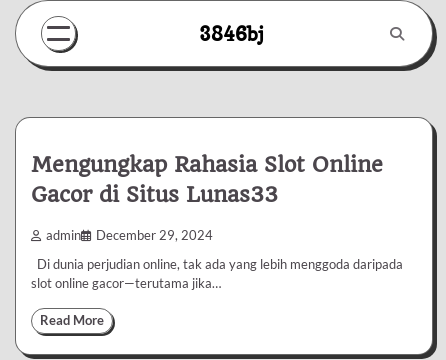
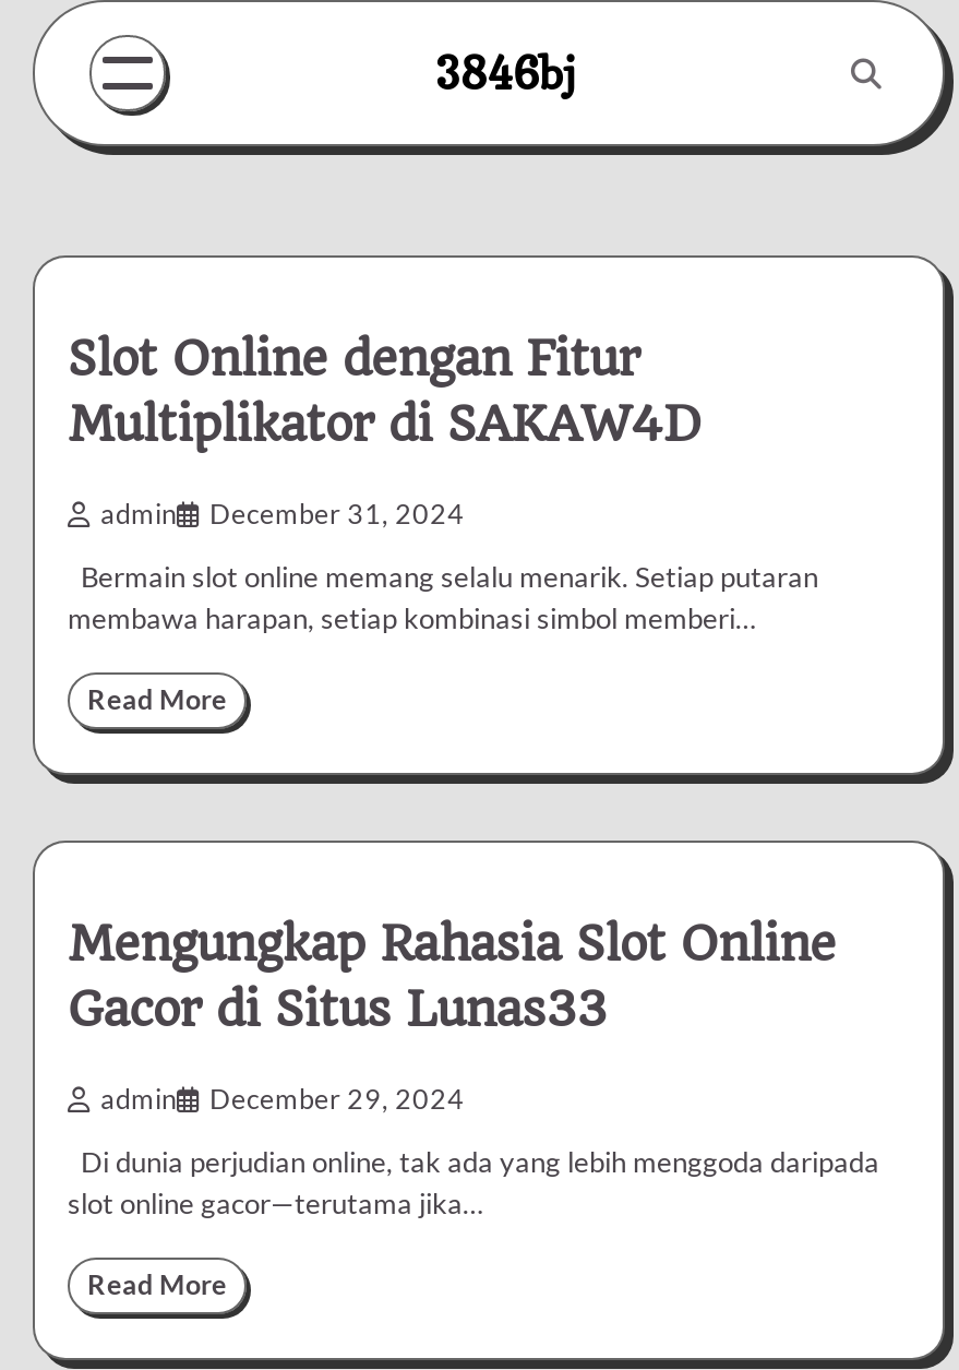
none -> [68,332,818,716] Slot Online dengan Fitur | Multiplikator di SAKAW4D | admin | December 31, 2024 | Bermain slot online memang selalu menarik. Setiap putaran | membawa harapan, setiap kombinasi simbol memberi… | Read More

